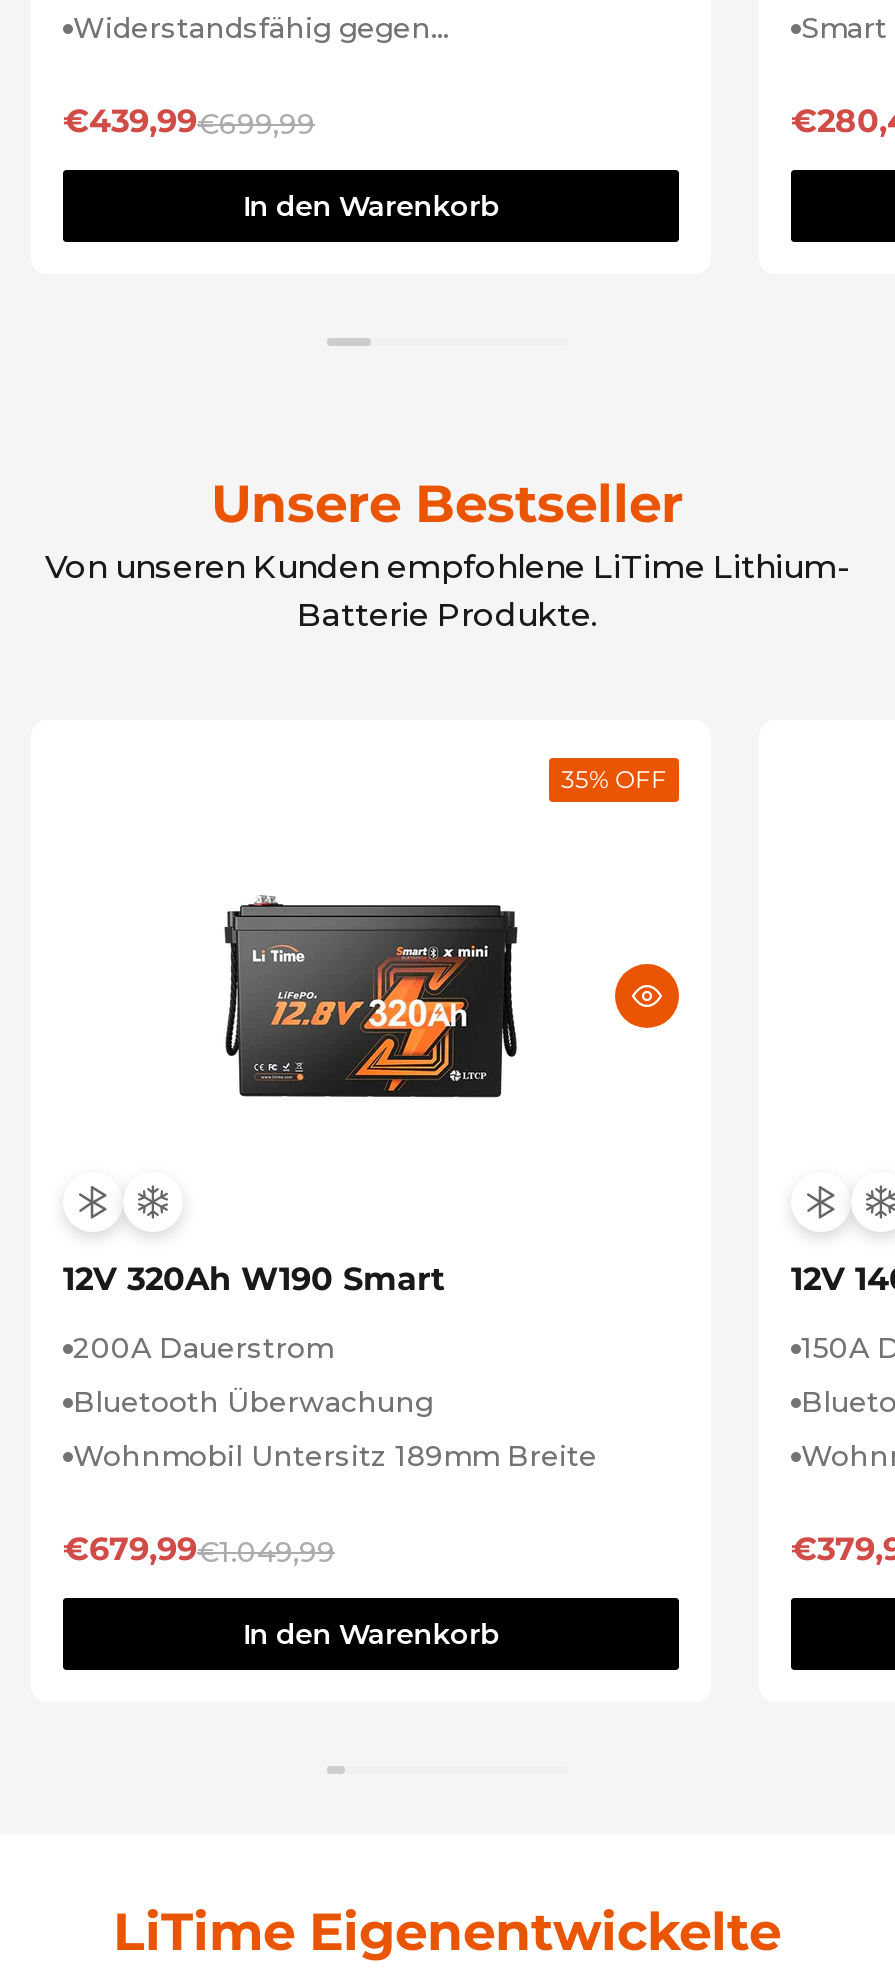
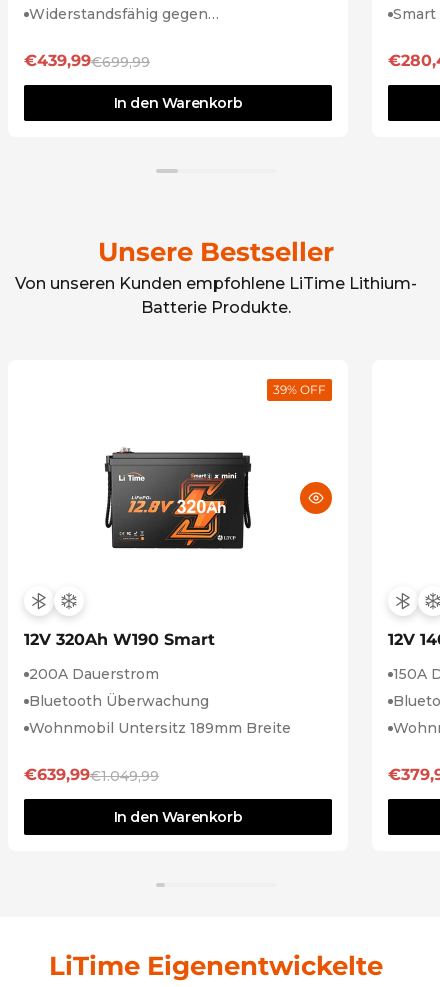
[561,763,667,793] 35% OFF -> [273,381,326,396] 39% OFF
[63,1530,335,1570] €679,99€1.049,99 -> [24,765,159,785] €639,99€1.049,99

